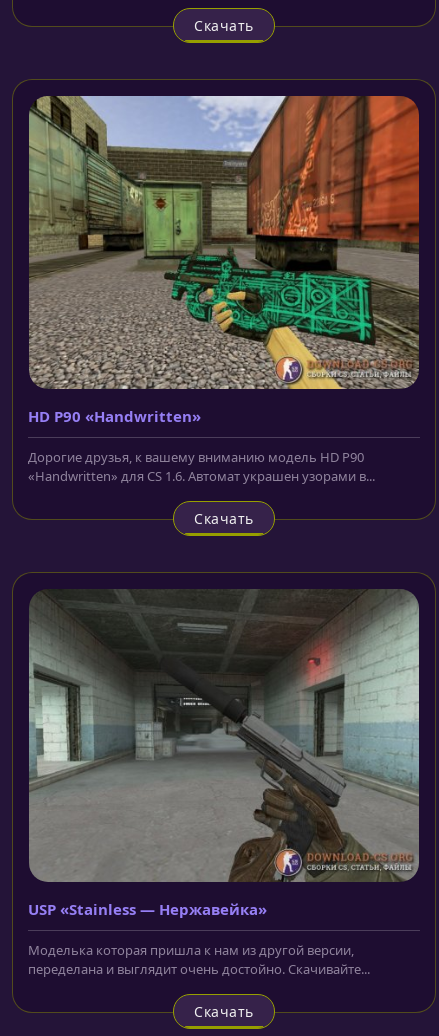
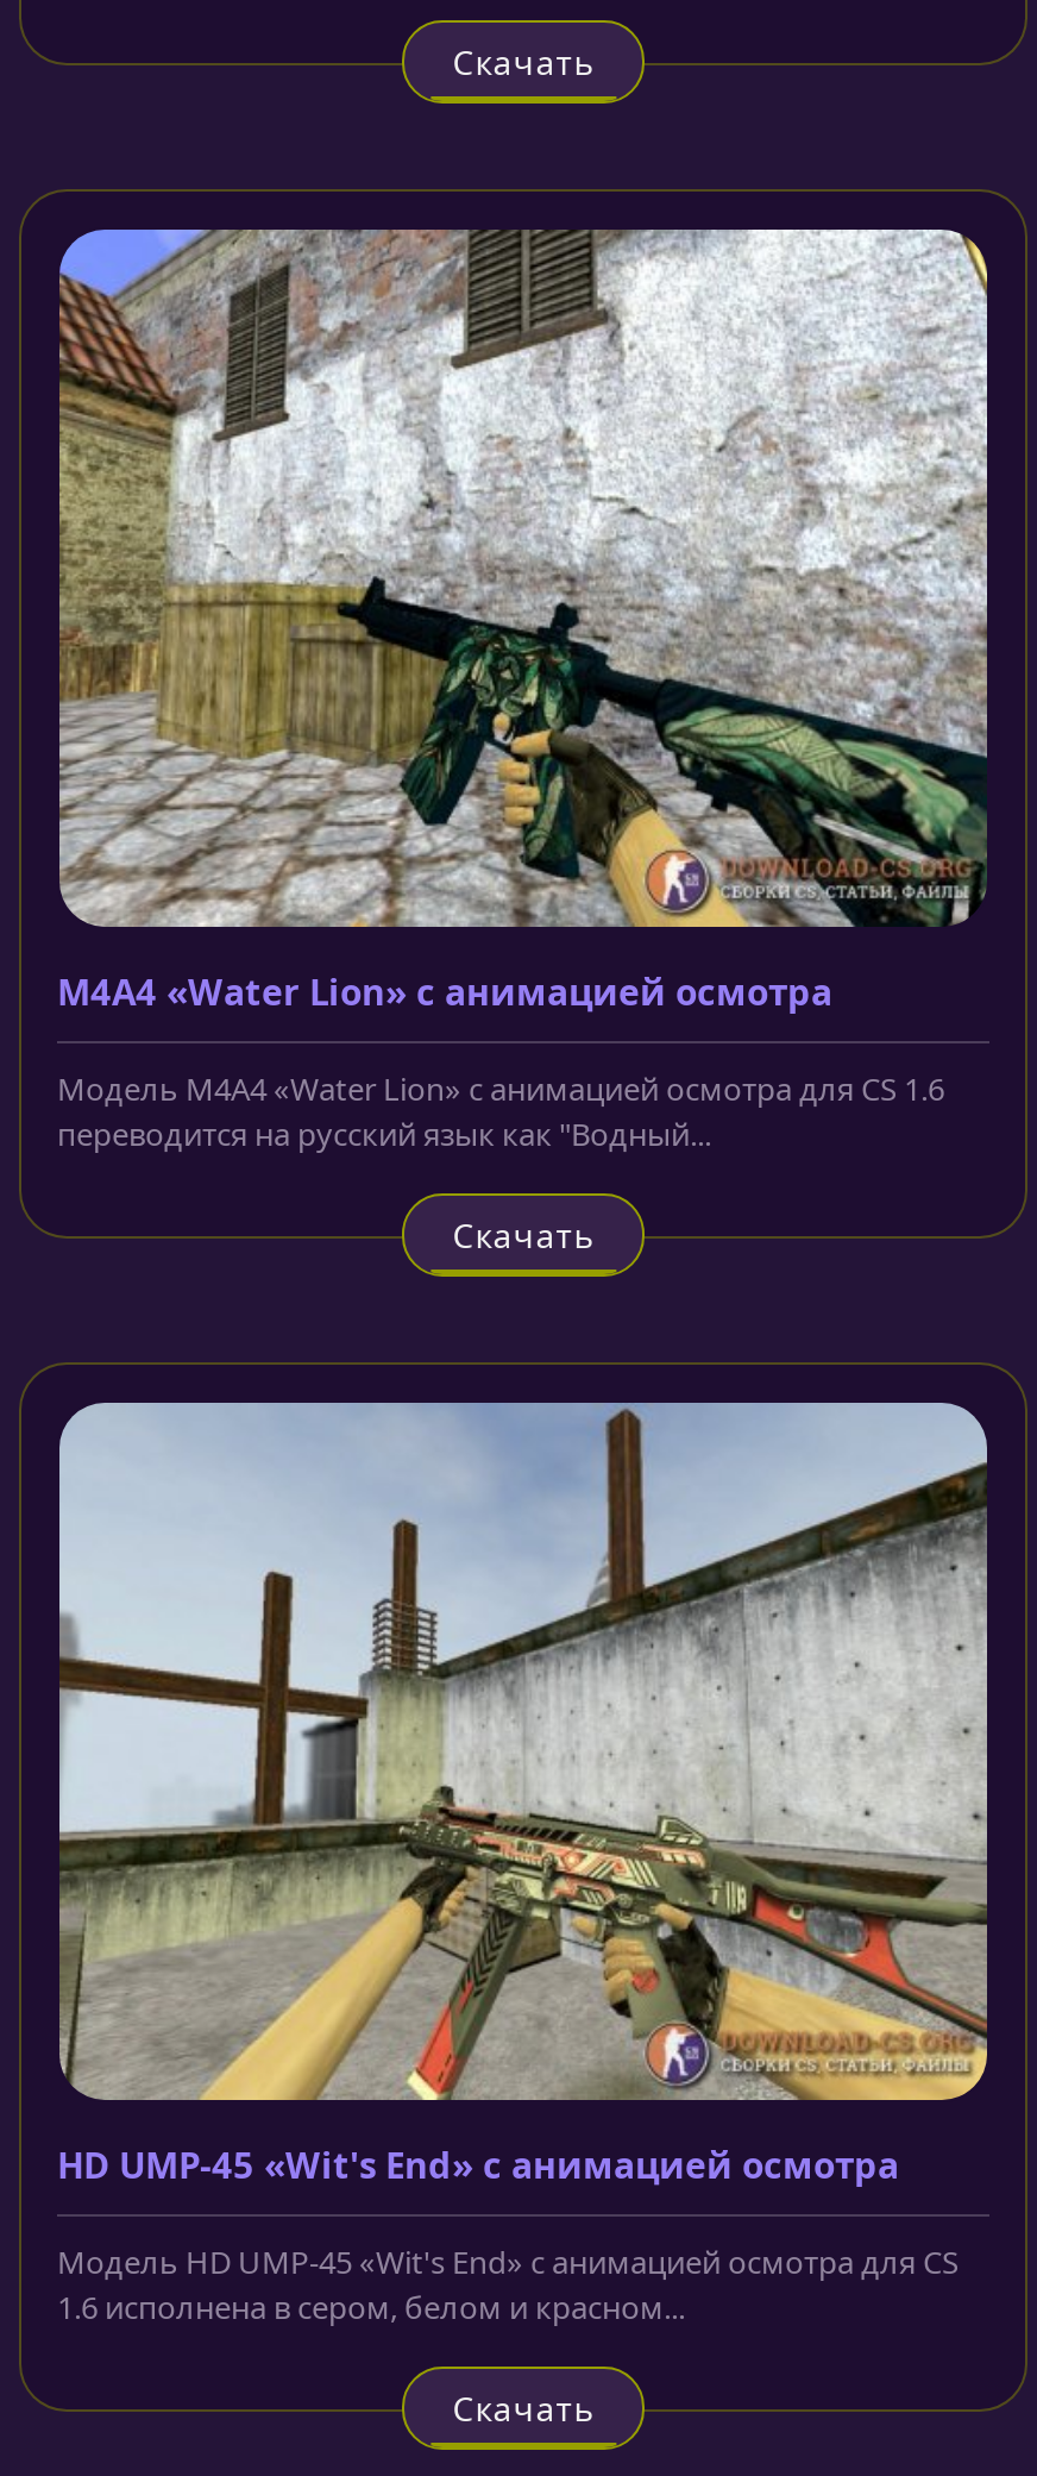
[28,95,420,426] [image] | HD P90 «Handwritten» -> [57,227,989,1015] [image] | M4A4 «Water Lion» с анимацией осмотра
[28,448,375,485] Дорогие друзья, к вашему вниманию модель HD P90 | «Handwritten» для CS 1.6. Автомат украшен узорами в... -> [57,1067,944,1156] Модель M4A4 «Water Lion» с анимацией осмотра для CS 1.6 | переводится на русский язык как "Водный...
[28,589,420,919] [image] | USP «Stainless — Нержавейка» -> [57,1400,987,2188] [image] | HD UMP-45 «Wit's End» с анимацией осмотра
[28,941,370,978] Моделька которая пришла к нам из другой версии, | переделана и выглядит очень достойно. Скачивайте... -> [57,2240,959,2328] Модель HD UMP-45 «Wit's End» с анимацией осмотра для CS | 1.6 исполнена в сером, белом и красном...

